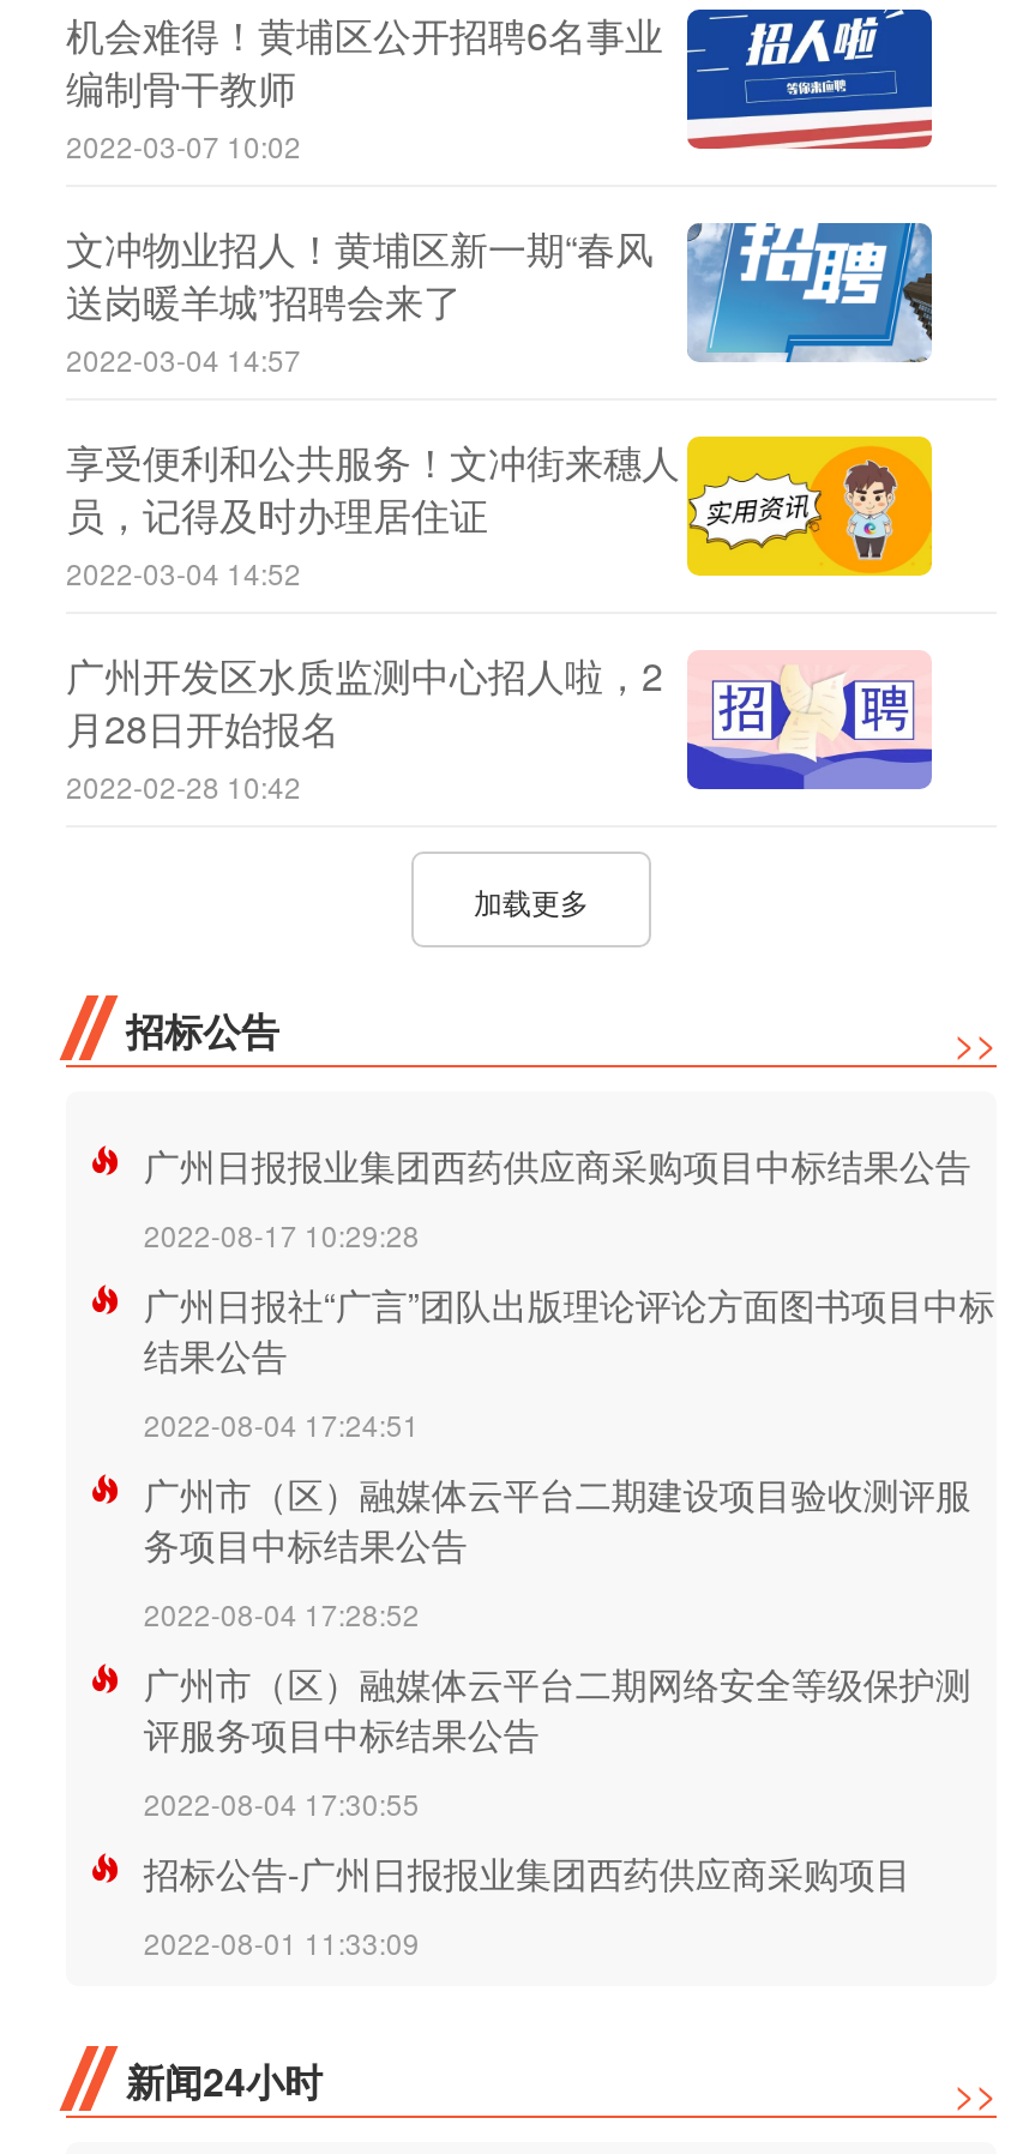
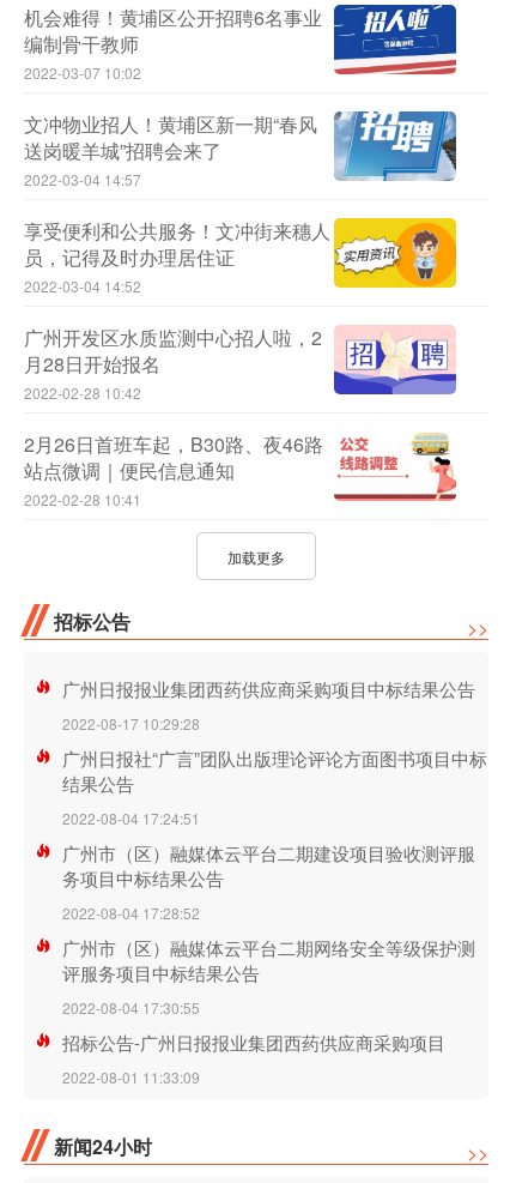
none -> [24,430,457,509] [image] | 2月26日首班车起，B30路、夜46路 | 站点微调｜便民信息通知 | 2022-02-28 10:41

